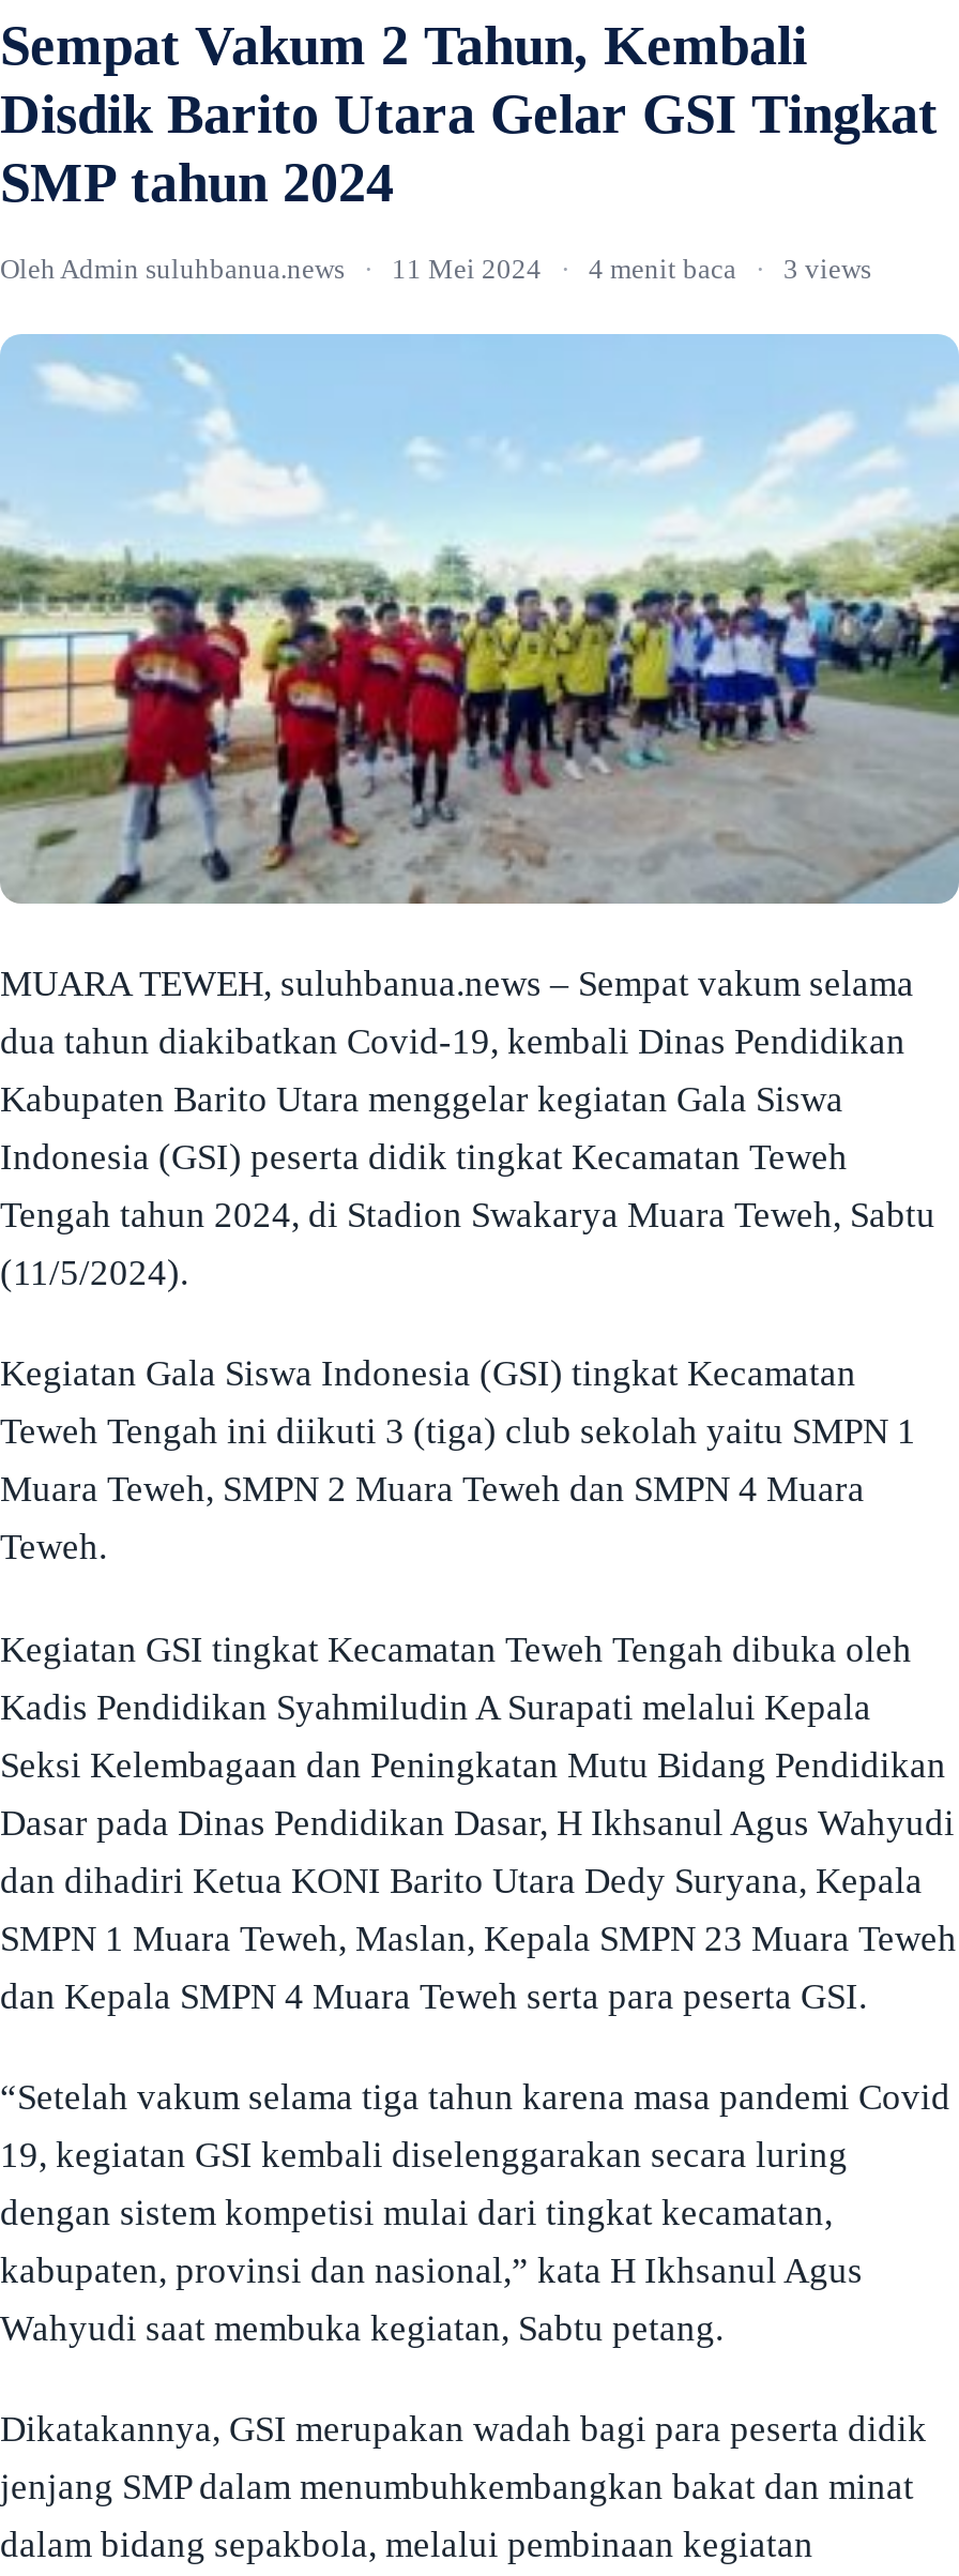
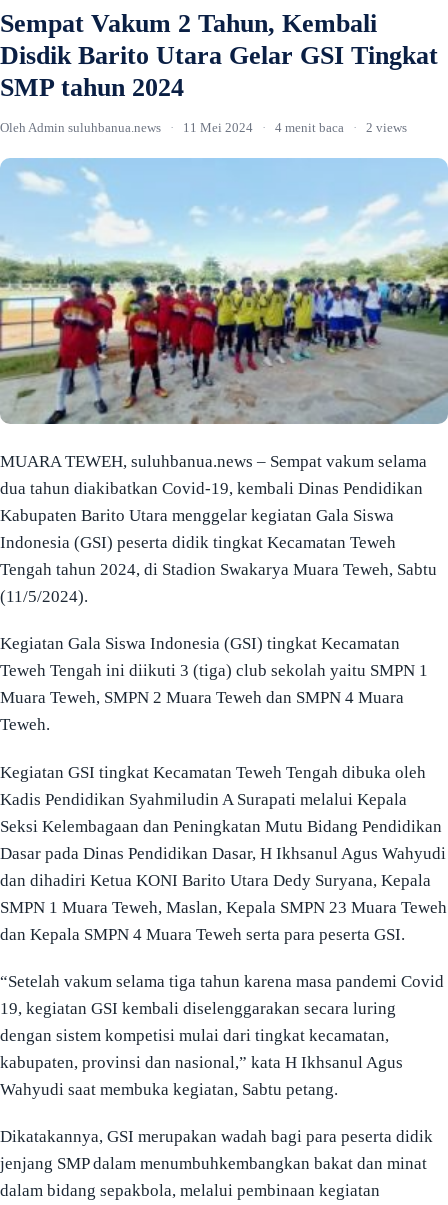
[0,253,871,285] Oleh Admin suluhbanua.news · 11 Mei 2024 · 4 menit baca · 3 views -> [0,120,407,135] Oleh Admin suluhbanua.news · 11 Mei 2024 · 4 menit baca · 2 views

